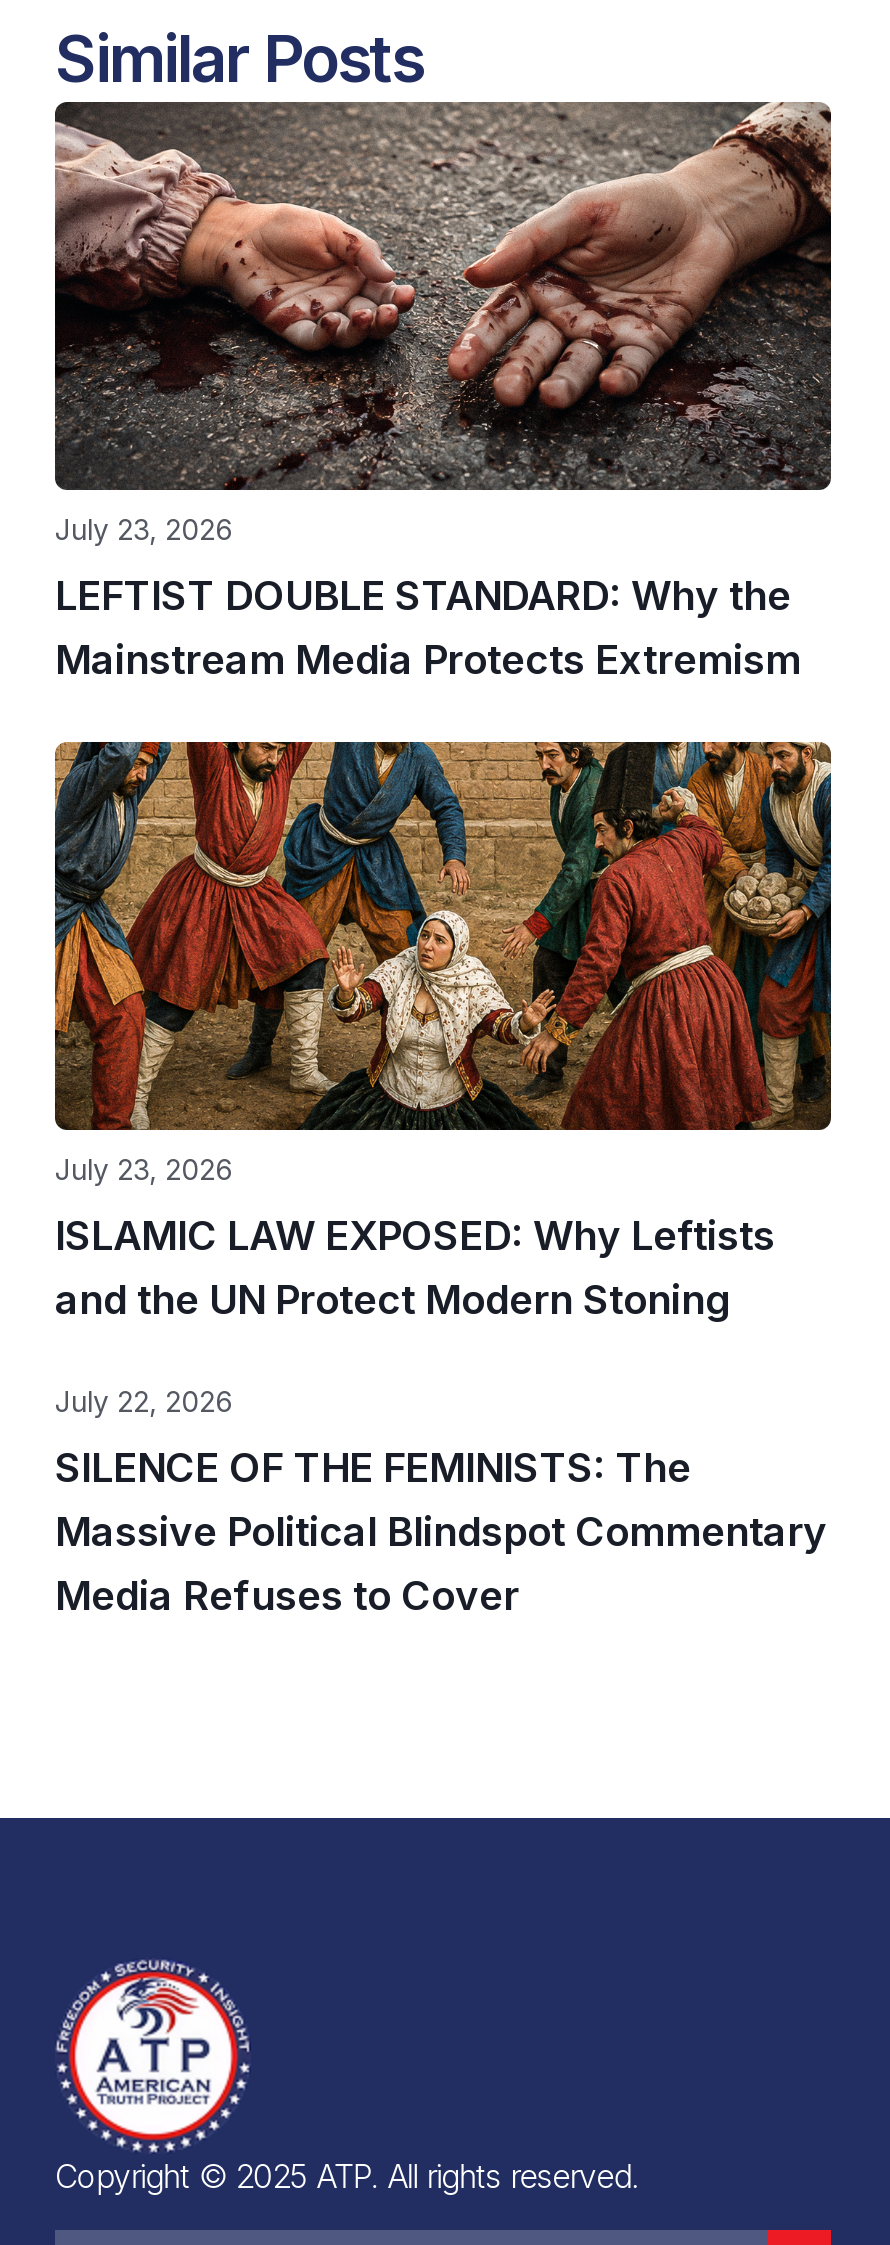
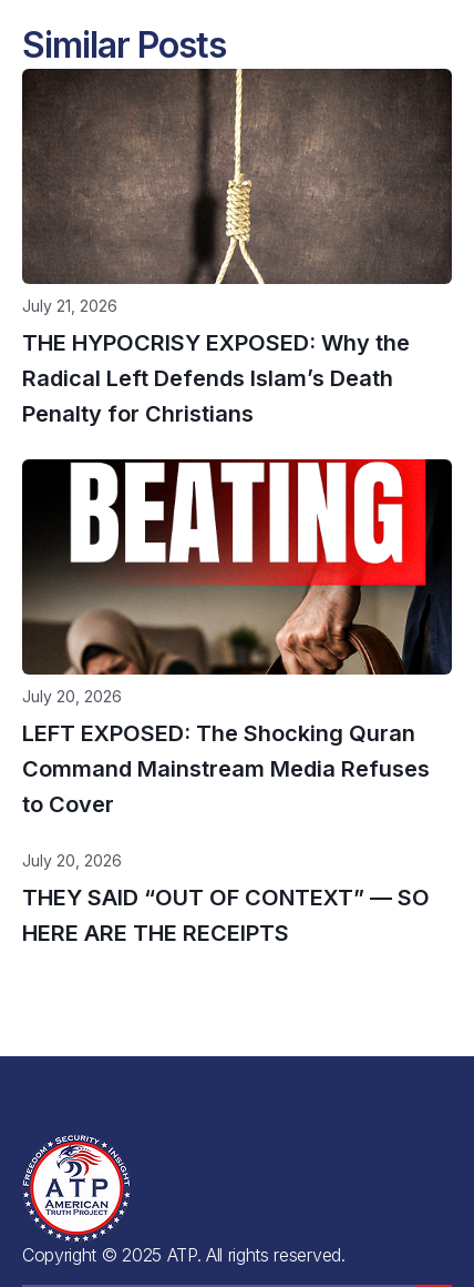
[55,100,833,546] [image] | July 23, 2026 -> [21,68,453,315] [image] | July 21, 2026
[55,572,801,684] LEFTIST DOUBLE STANDARD: Why the | Mainstream Media Protects Extremism -> [22,330,410,427] THE HYPOCRISY EXPOSED: Why the | Radical Left Defends Islam’s Death | Penalty for Christians
[53,740,833,1186] [image] | July 23, 2026 -> [21,458,452,706] [image] | July 20, 2026
[55,1212,775,1324] ISLAMIC LAW EXPOSED: Why Leftists | and the UN Protect Modern Stoning -> [22,720,430,818] LEFT EXPOSED: The Shocking Quran | Command Mainstream Media Refuses | to Cover
[55,1384,233,1418] July 22, 2026 -> [22,851,122,870] July 20, 2026
[55,1444,827,1620] SILENCE OF THE FEMINISTS: The | Massive Political Blindspot Commentary | Media Refuses to Cover -> [22,884,430,946] THEY SAID “OUT OF CONTEXT” — SO | HERE ARE THE RECEIPTS

